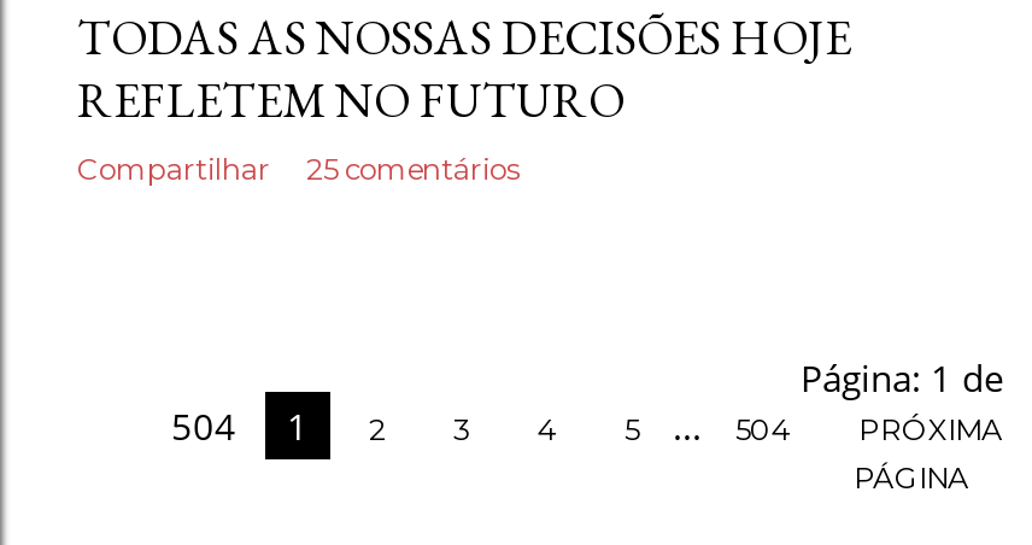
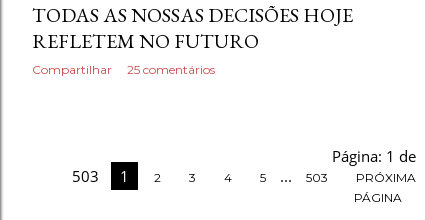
[171,401,236,449] 504 -> [72,166,99,186] 503
[735,411,791,447] 504 -> [306,170,328,185] 503

